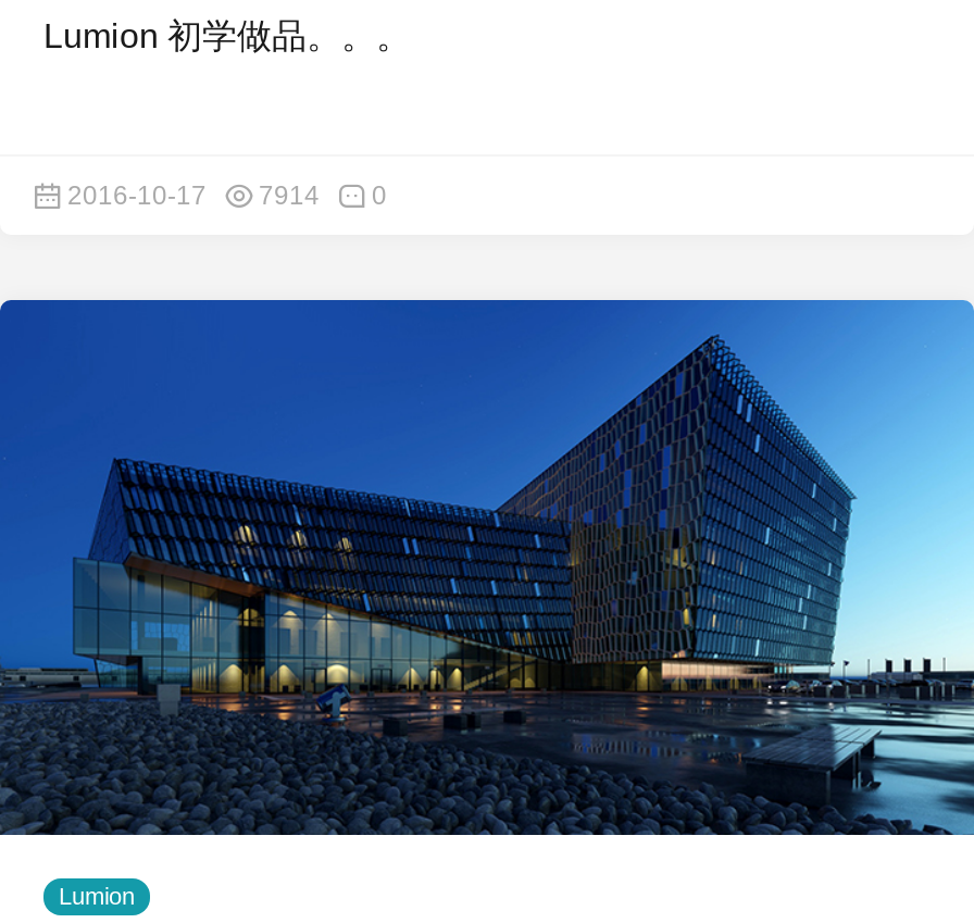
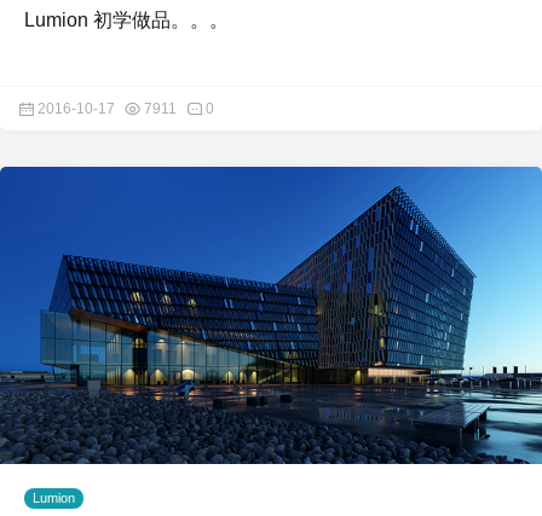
[67,180,387,211] 2016-10-17 7914 0 -> [38,100,214,117] 2016-10-17 7911 0

